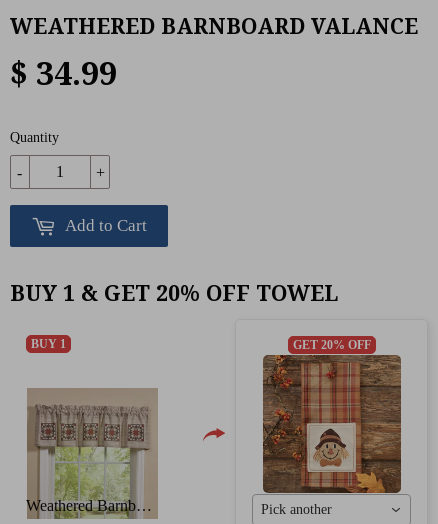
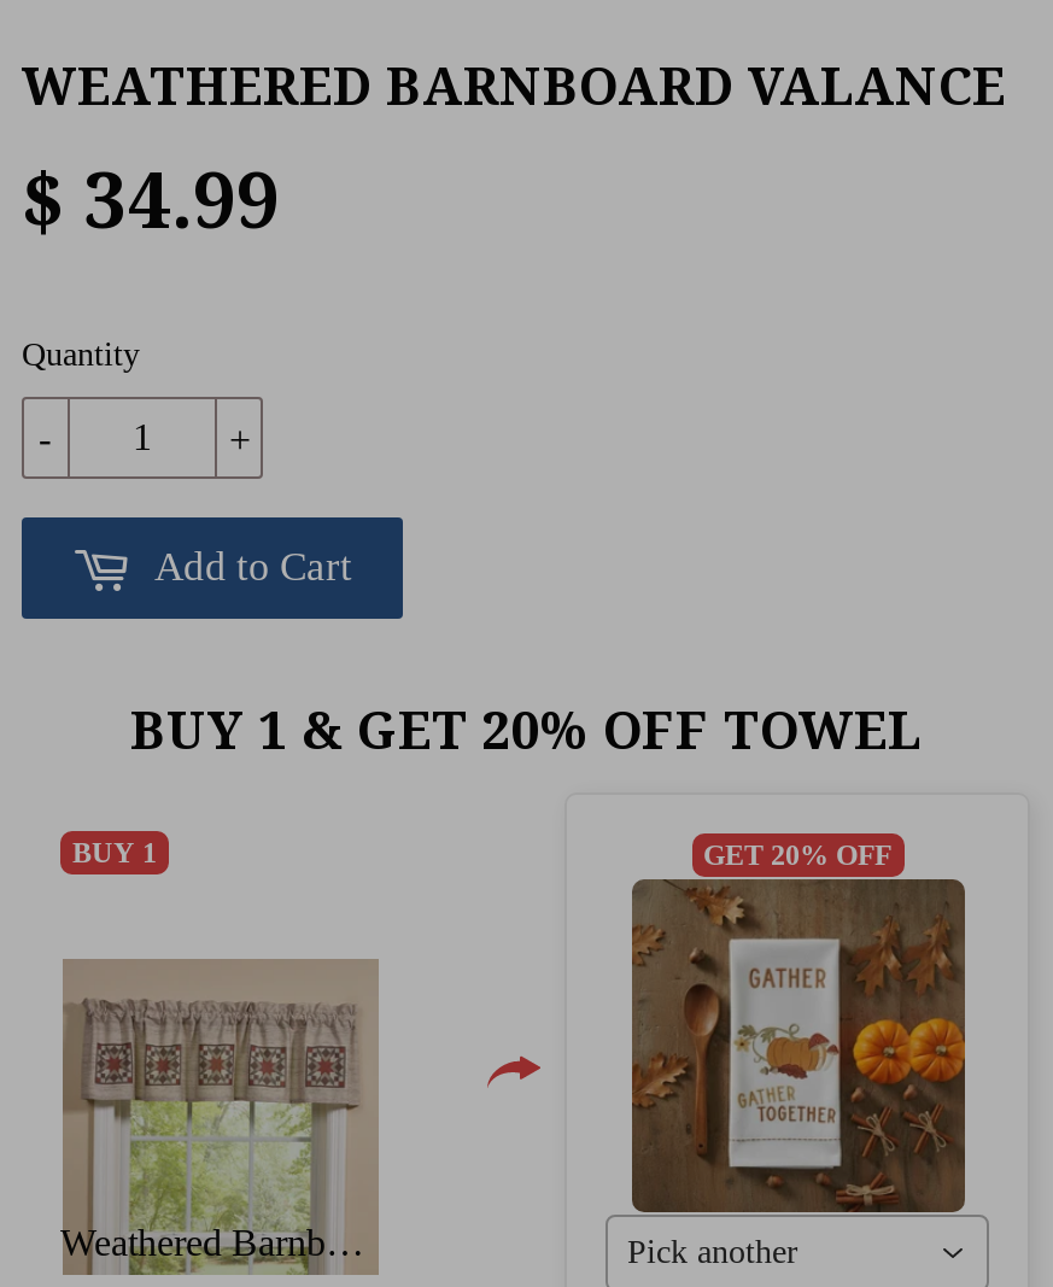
[263,354,401,494] [image] -> [632,879,965,1215] [image]

